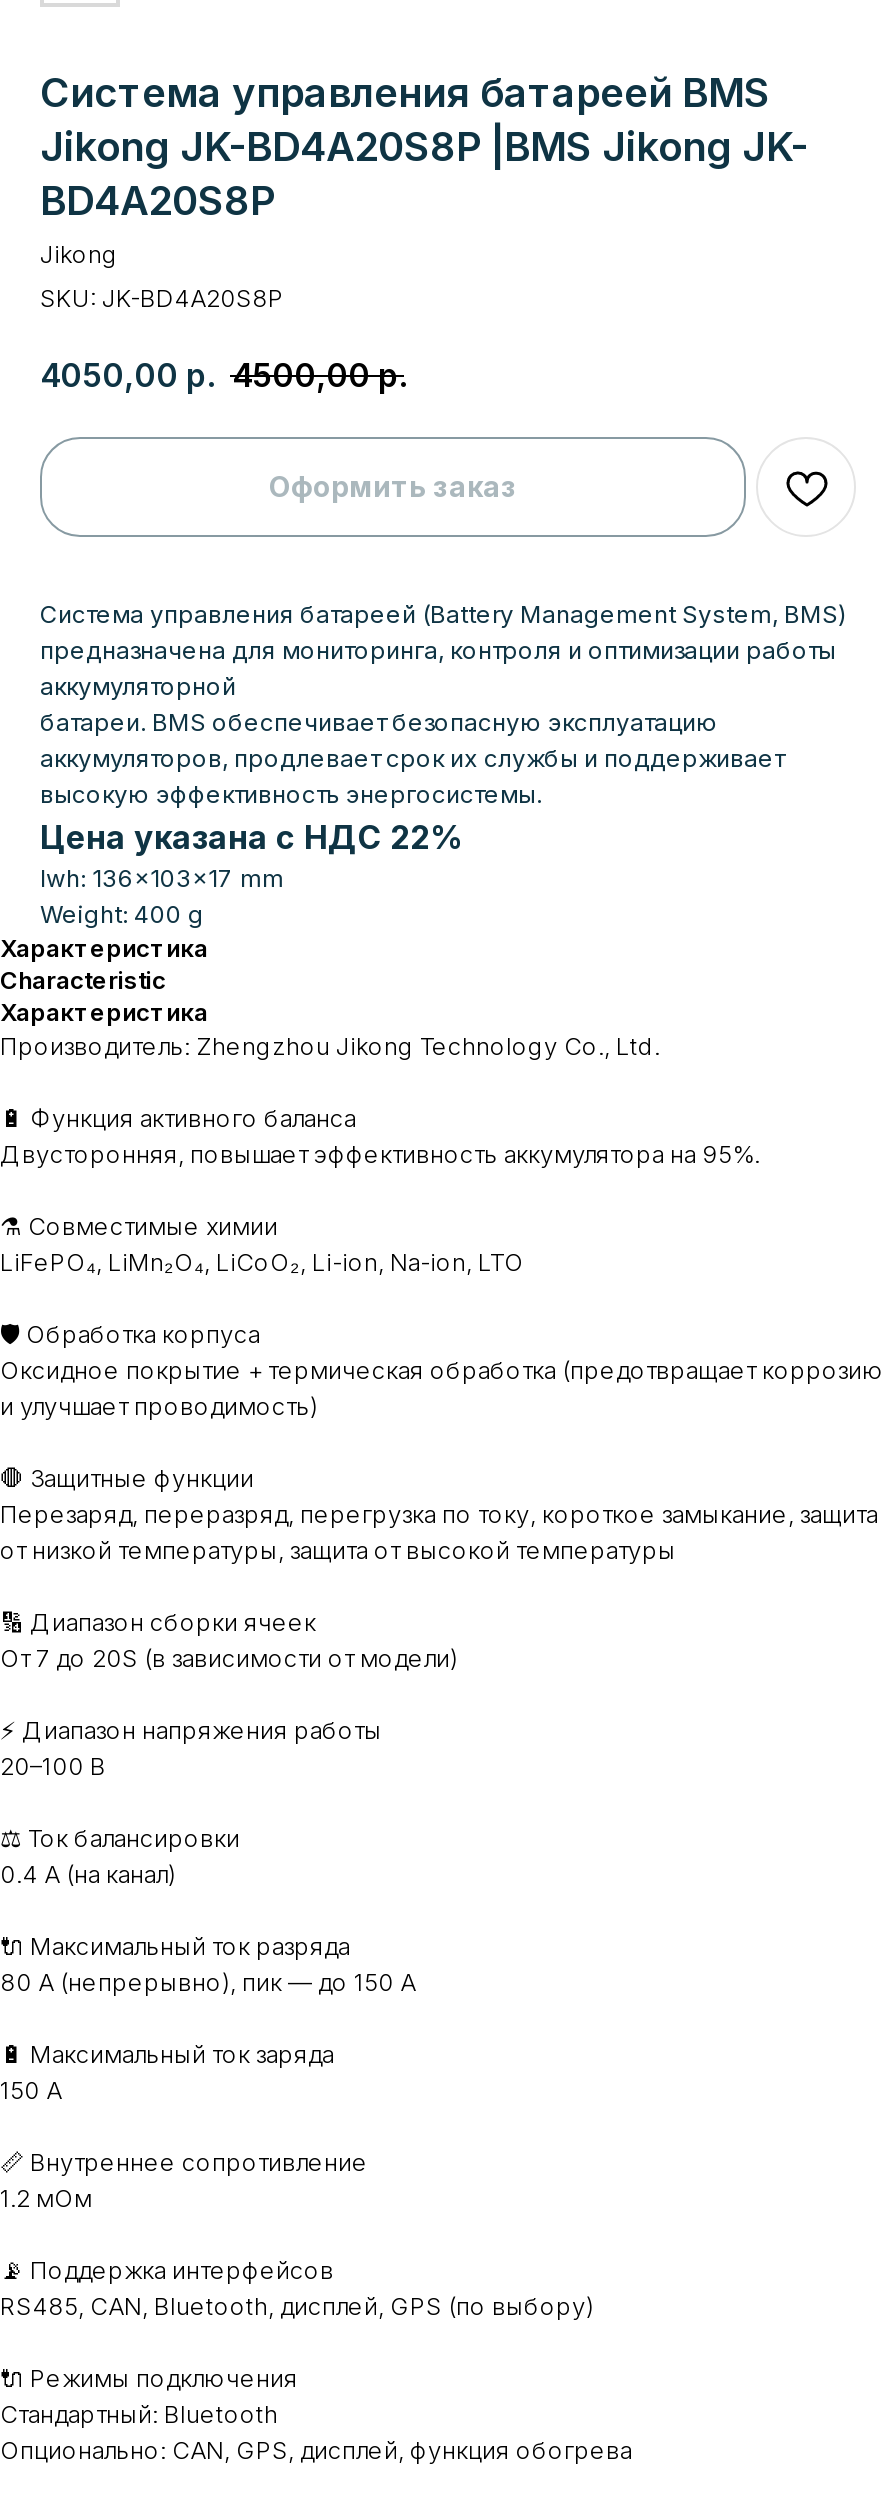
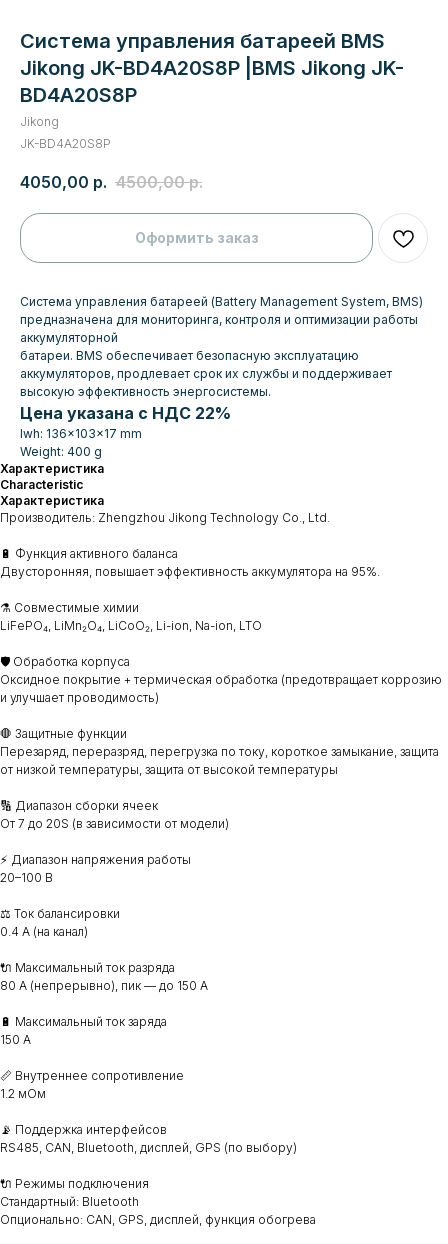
[40,283,284,313] SKU: JK-BD4A20S8P -> [20,136,111,151] JK-BD4A20S8P

